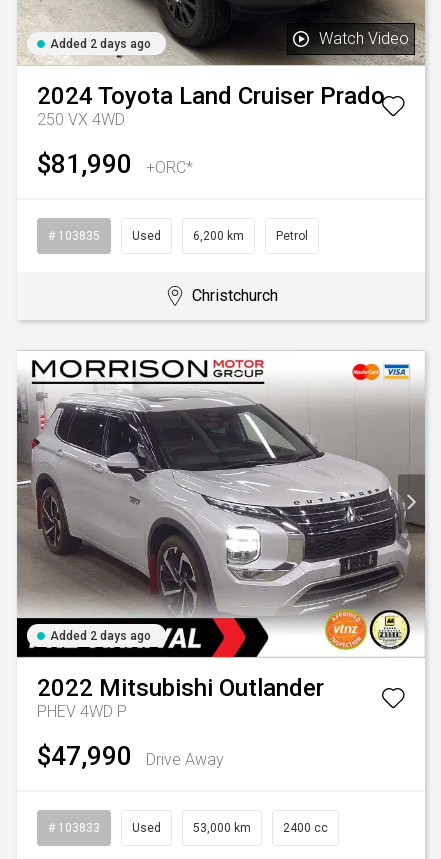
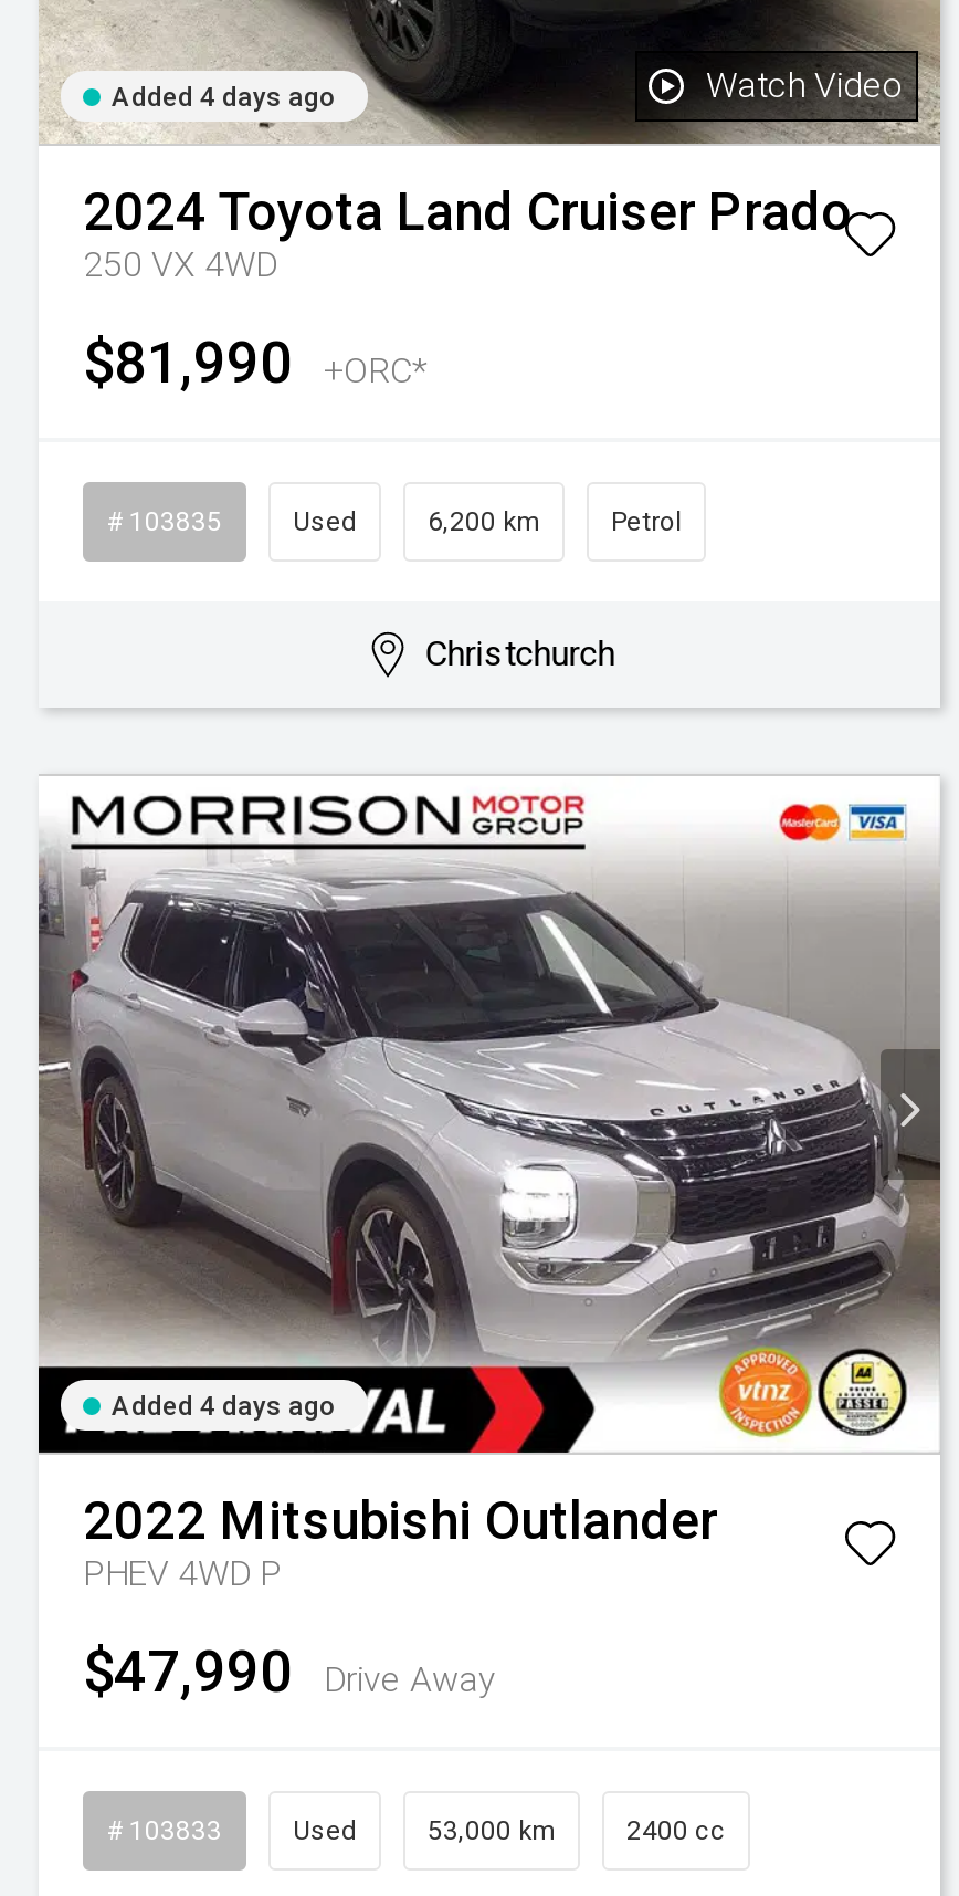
[50,37,151,51] Added 2 days ago -> [112,82,335,113] Added 4 days ago
[50,629,151,643] Added 2 days ago -> [112,1391,335,1422] Added 4 days ago

